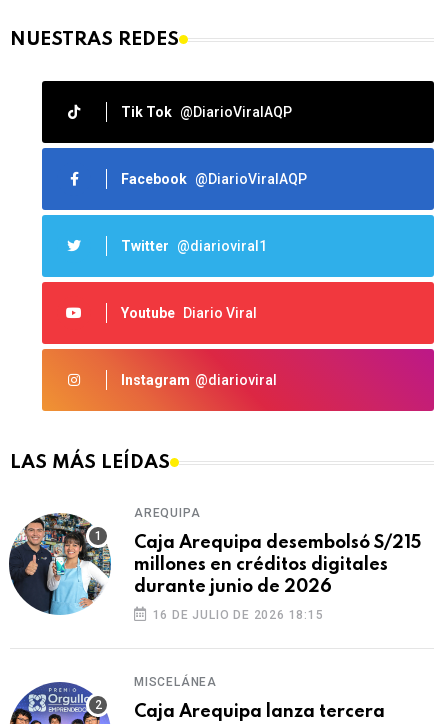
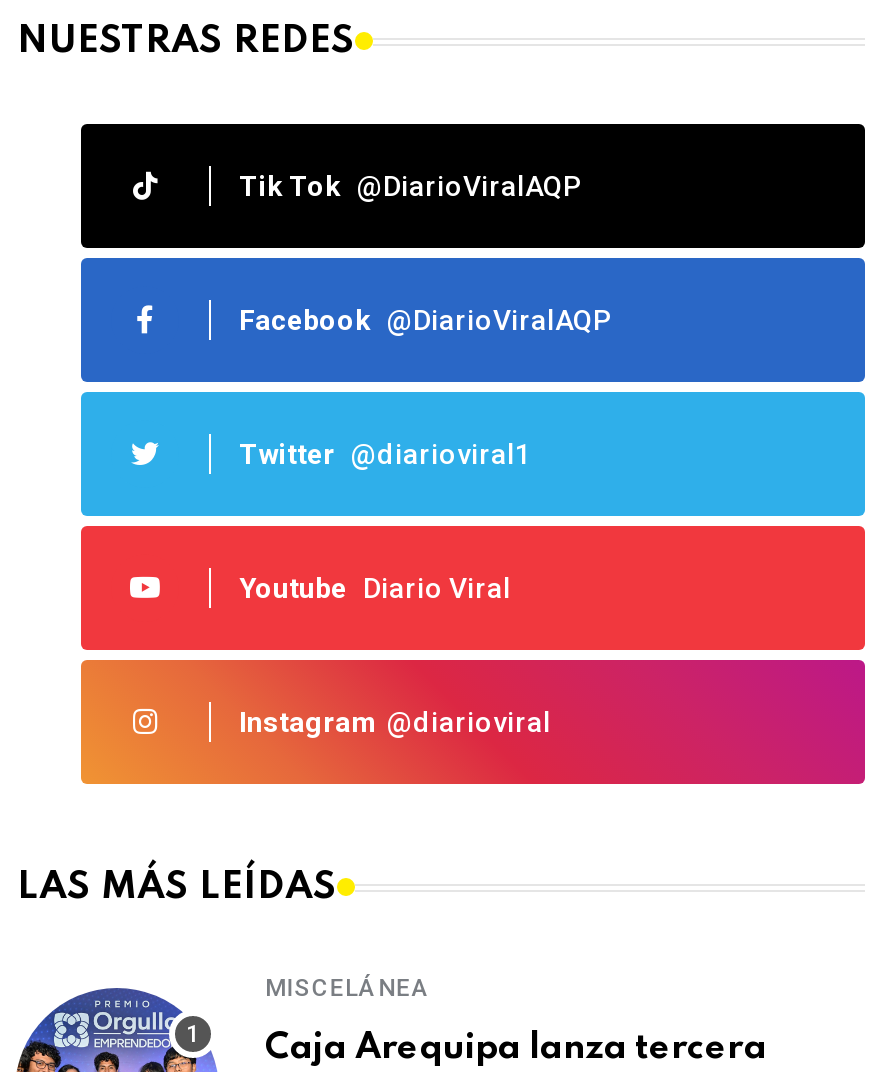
[9,506,421,622] [image] | AREQUIPA | Caja Arequipa desembolsó S/215 | millones en créditos digitales | durante junio de 2026 | 16 DE JULIO DE 2026 18:15 -> none

